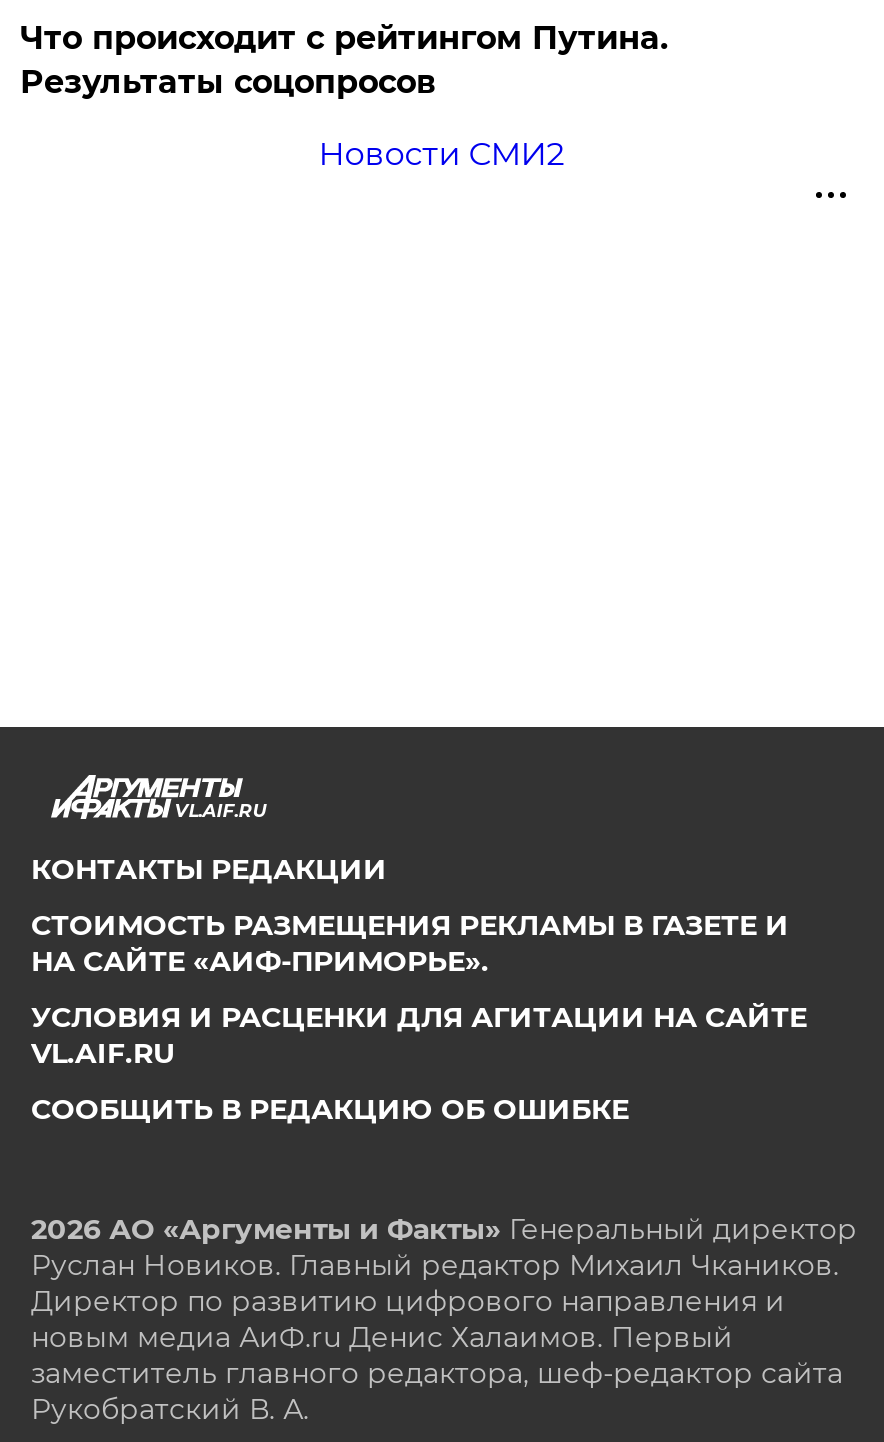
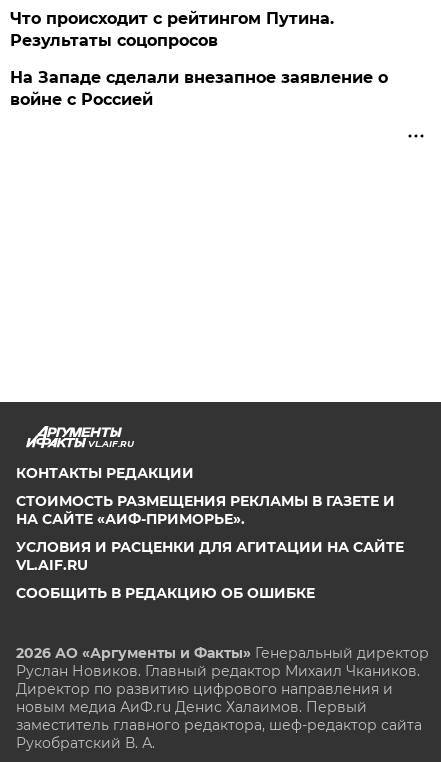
[318,135,564,173] Новости СМИ2 -> [10,68,388,109] На Западе сделали внезапное заявление о | войне с Россией

